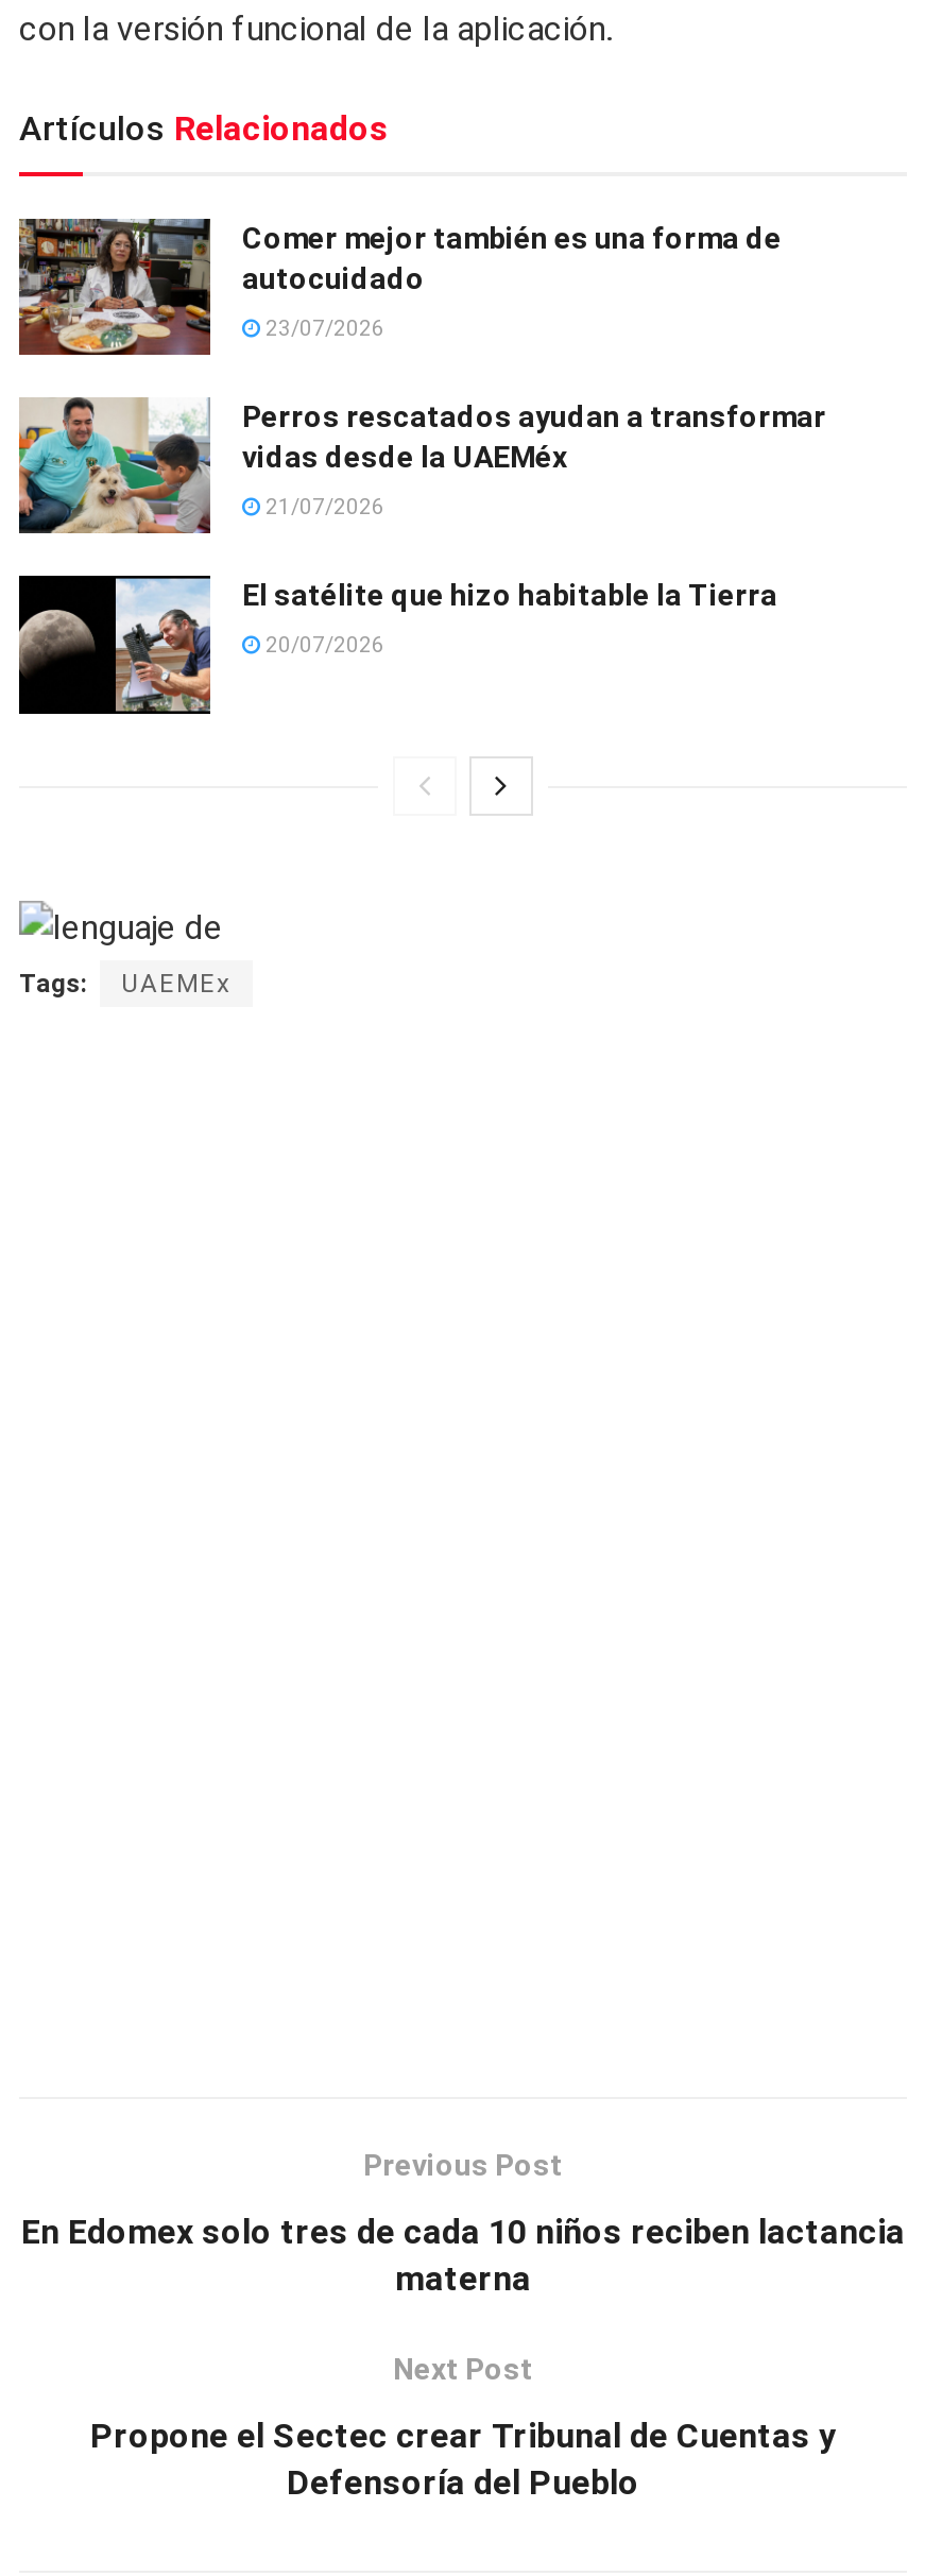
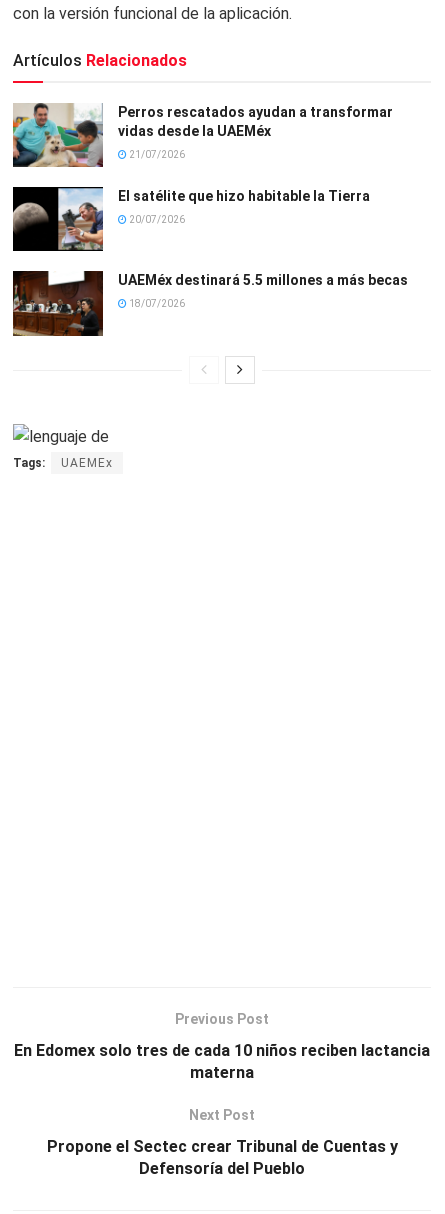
[17,217,782,355] [image] | Comer mejor también es una forma de | autocuidado | 23/07/2026 -> none
moved [15,395,826,658] -> [11,102,393,225]: [image] | Perros rescatados ayudan a transformar | vidas desde la UAEMéx | 21/07/2026 | El satélite que hizo habitable la Tierra | 20/07/2026
none -> [12,271,408,337] [image] | UAEMéx destinará 5.5 millones a más becas | 18/07/2026

